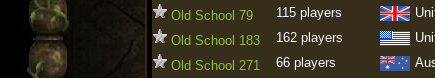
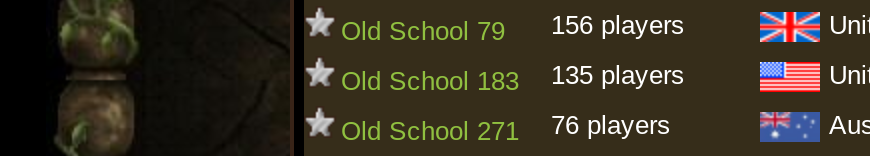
[170,5,341,23] Old School 79 115 players -> [341,10,685,46] Old School 79 156 players
[170,30,342,48] Old School 183 162 players -> [341,60,685,96] Old School 183 135 players
[170,55,335,73] Old School 271 66 players -> [341,110,671,146] Old School 271 76 players

